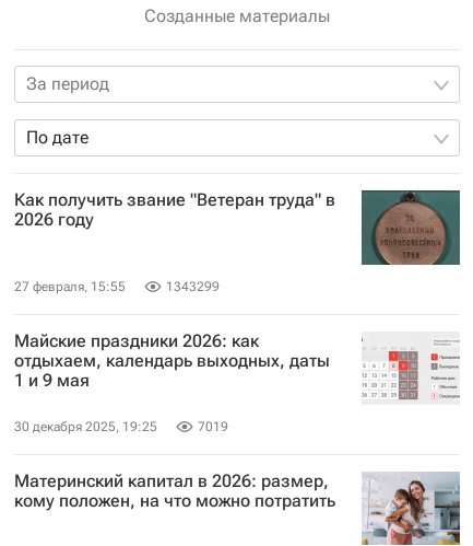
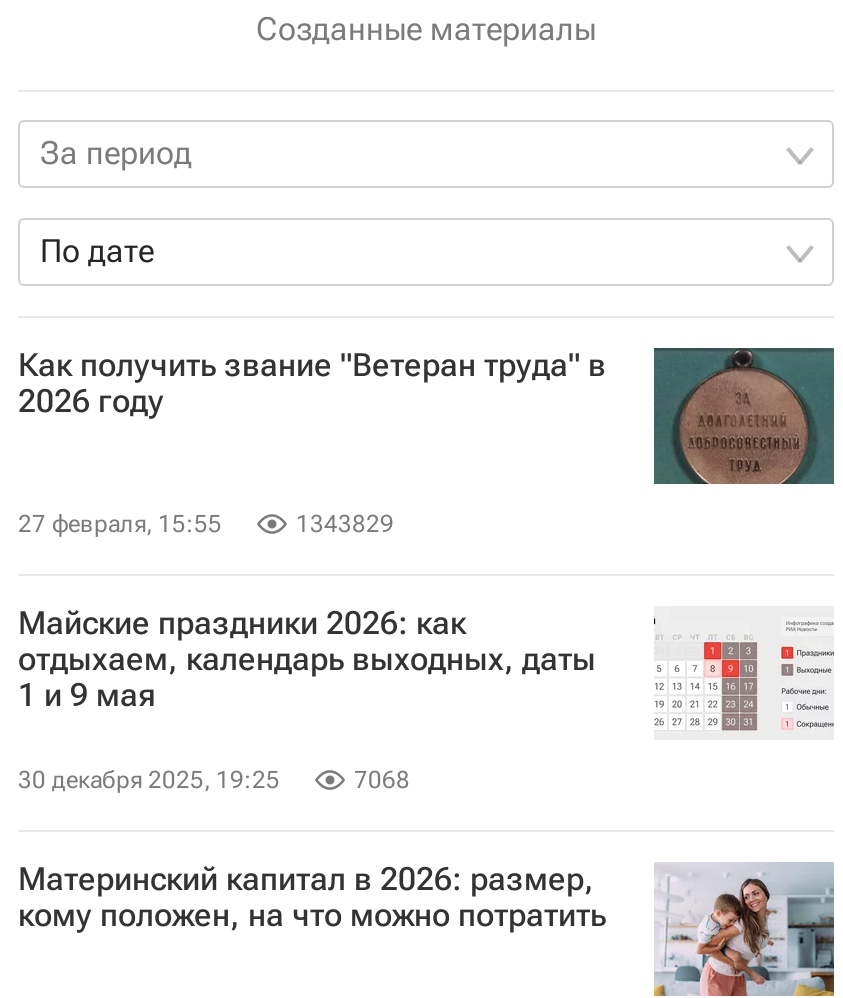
[166,278,220,294] 1343299 -> [296,509,394,537] 1343829
[198,419,228,434] 7019 -> [354,765,410,793] 7068

